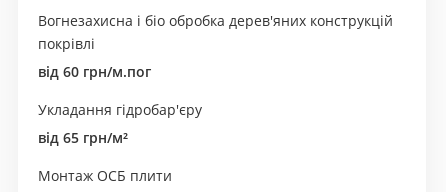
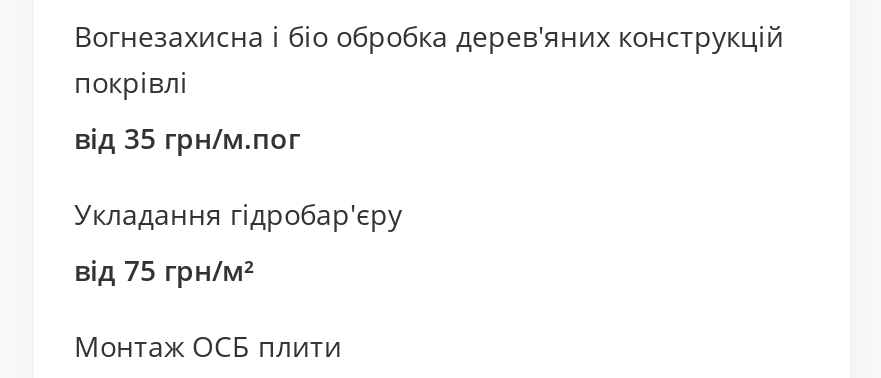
[38,62,151,81] від 60 грн/м.пог -> [74,119,300,157] від 35 грн/м.пог
[38,128,128,147] від 65 грн/м² -> [74,251,254,289] від 75 грн/м²

